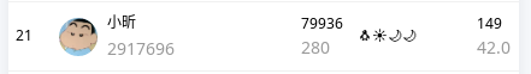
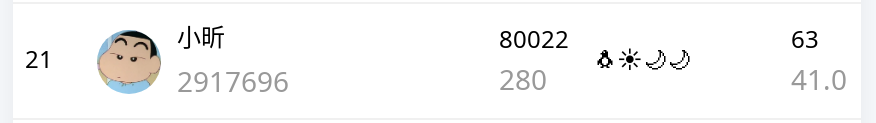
[301,13,343,33] 79936 -> [499,22,569,56] 80022
[477,13,502,33] 149 -> [791,22,819,56] 63
[477,36,511,58] 42.0 -> [791,60,847,98] 41.0

